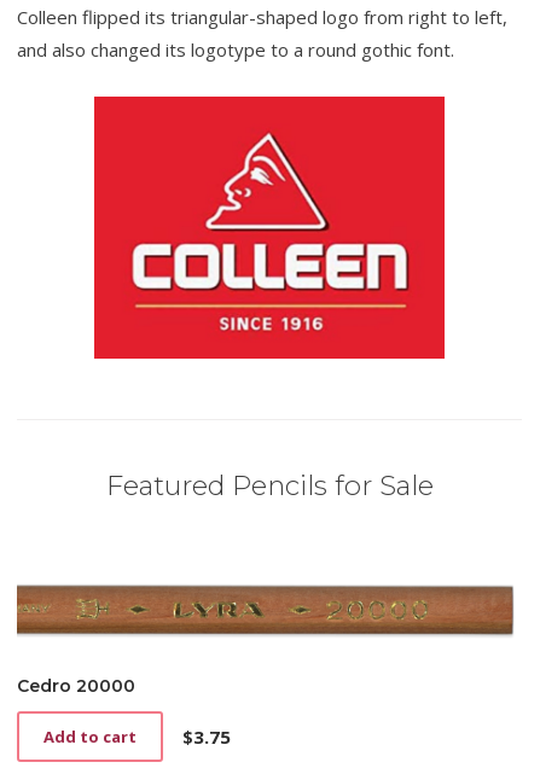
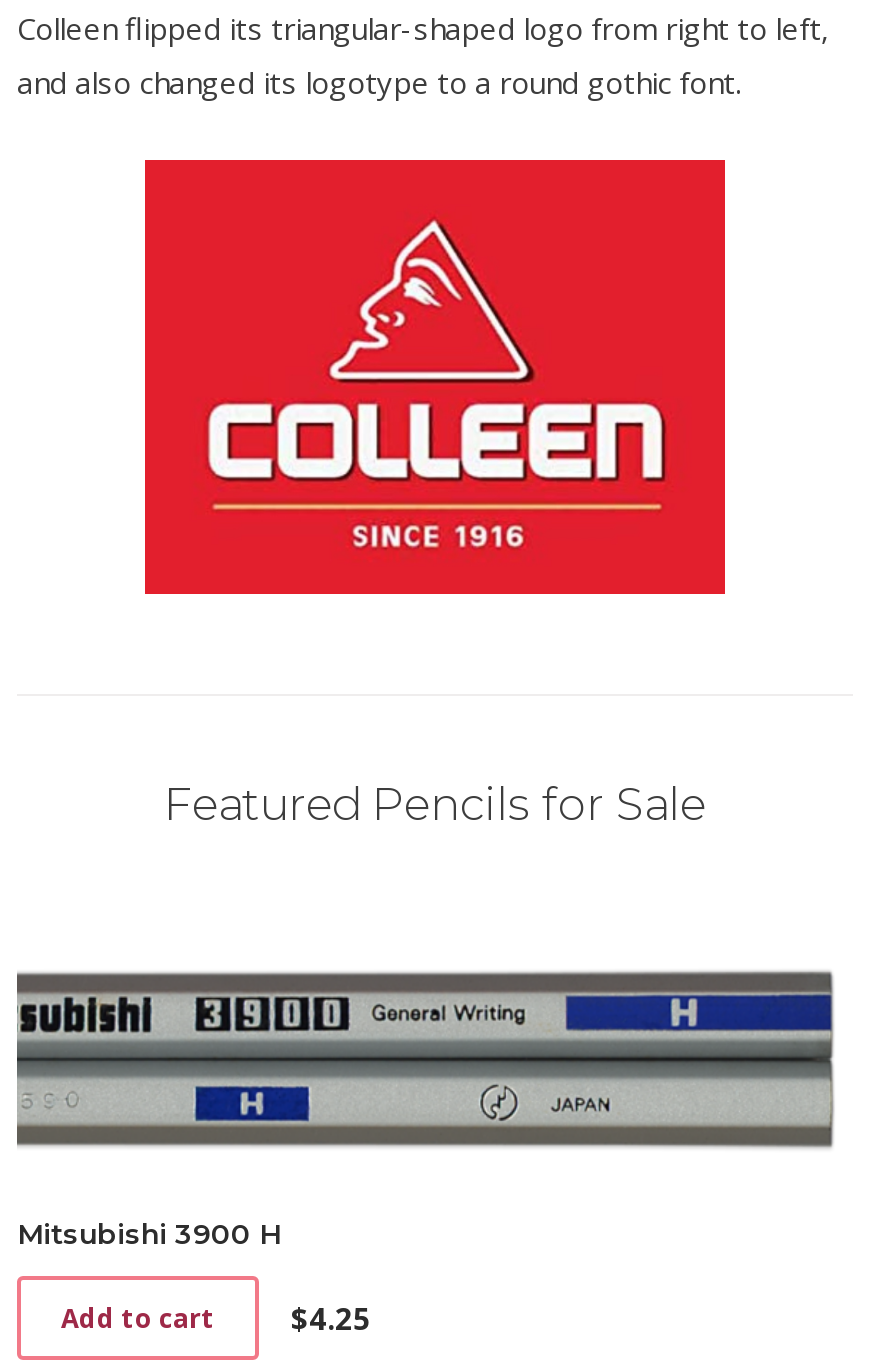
[16,584,515,697] [image] | Cedro 20000 -> [15,972,835,1251] [image] | Mitsubishi 3900 H
[182,725,231,749] $3.75 -> [291,1297,371,1337] $4.25

